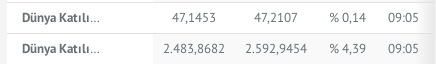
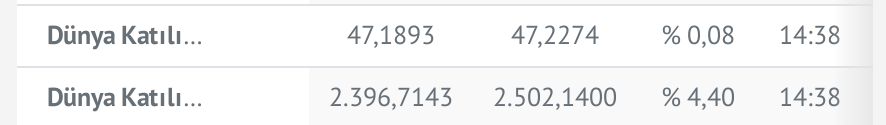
[172,9,216,26] 47,1453 -> [347,18,435,52] 47,1893
[254,9,298,26] 47,2107 -> [511,18,599,52] 47,2274
[329,9,366,26] % 0,14 -> [661,18,735,52] % 0,08
[388,9,419,26] 09:05 -> [779,18,841,52] 14:38
[163,40,225,57] 2.483,8682 -> [329,80,453,114] 2.396,7143
[245,40,307,57] 2.592,9454 -> [493,80,617,114] 2.502,1400
[329,40,366,57] % 4,39 -> [661,80,735,114] % 4,40
[388,40,419,57] 09:05 -> [779,80,841,114] 14:38

